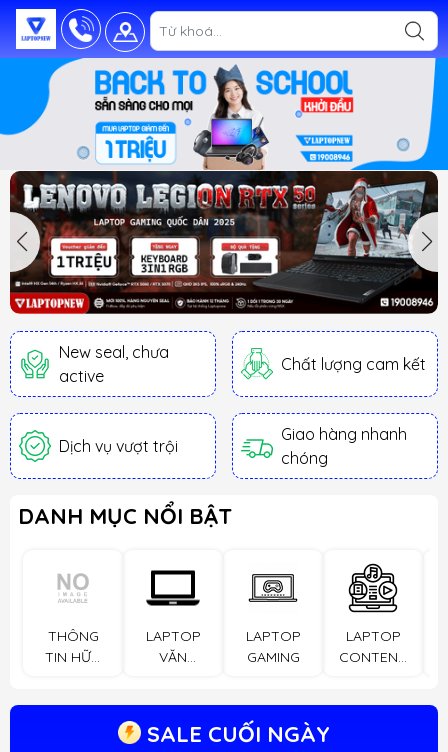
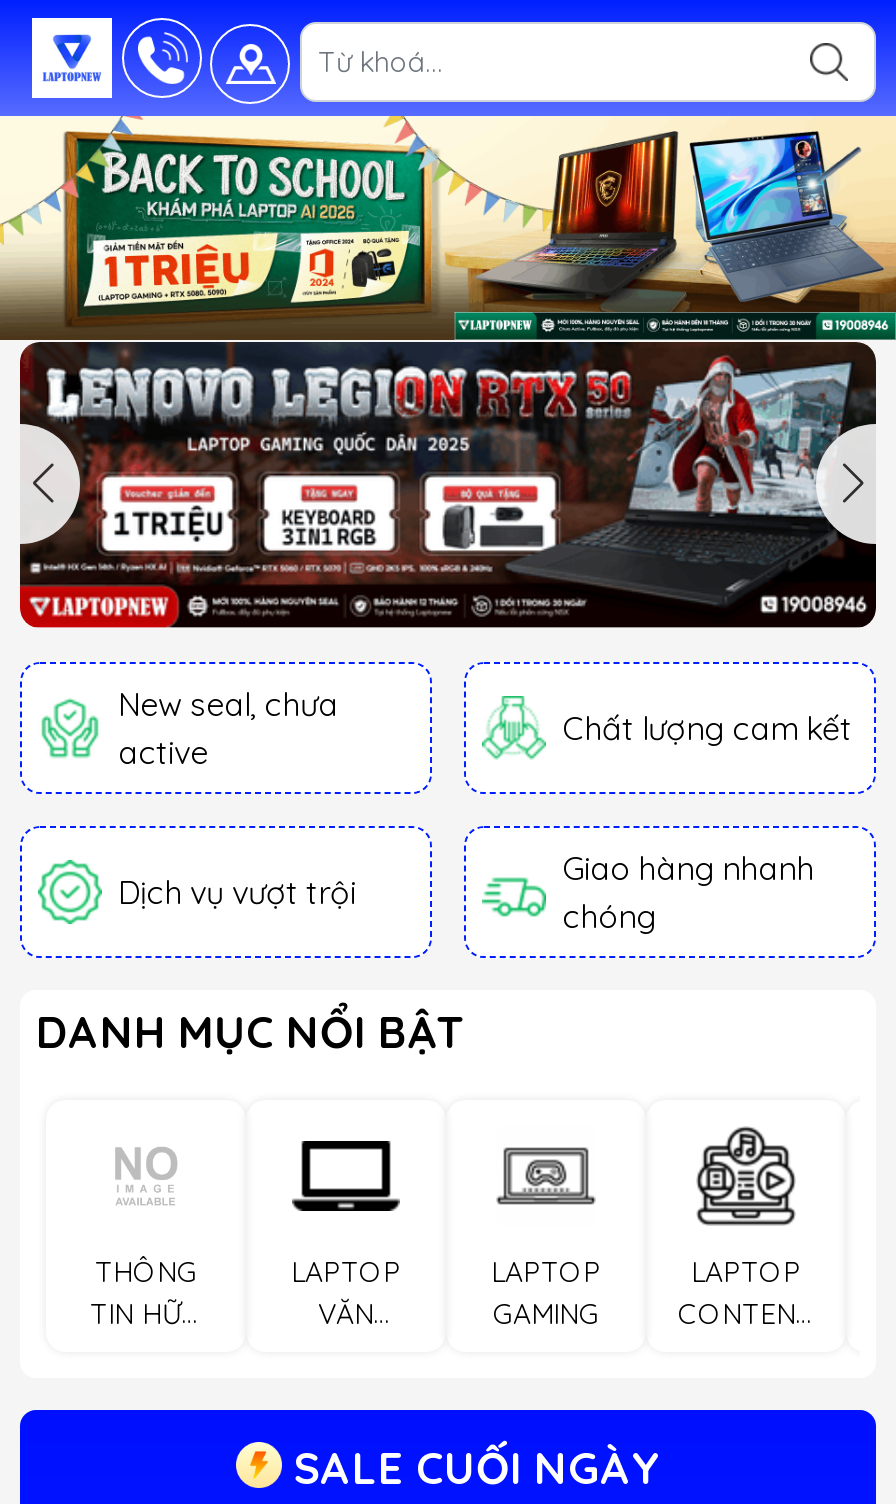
[3,57,445,171] [image] -> [6,114,890,342] [image]

